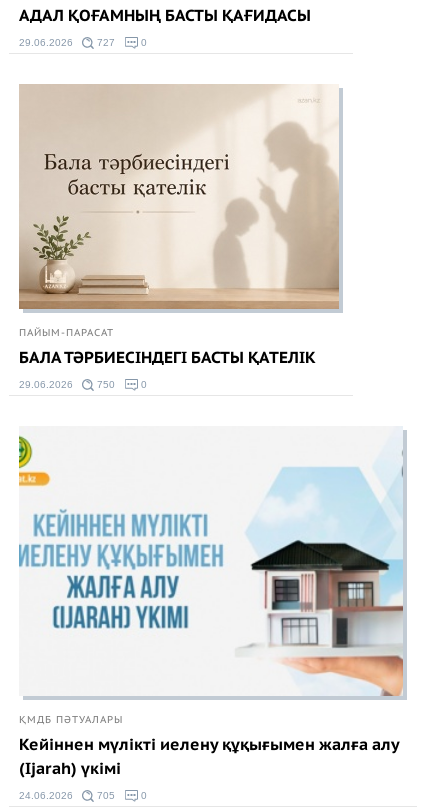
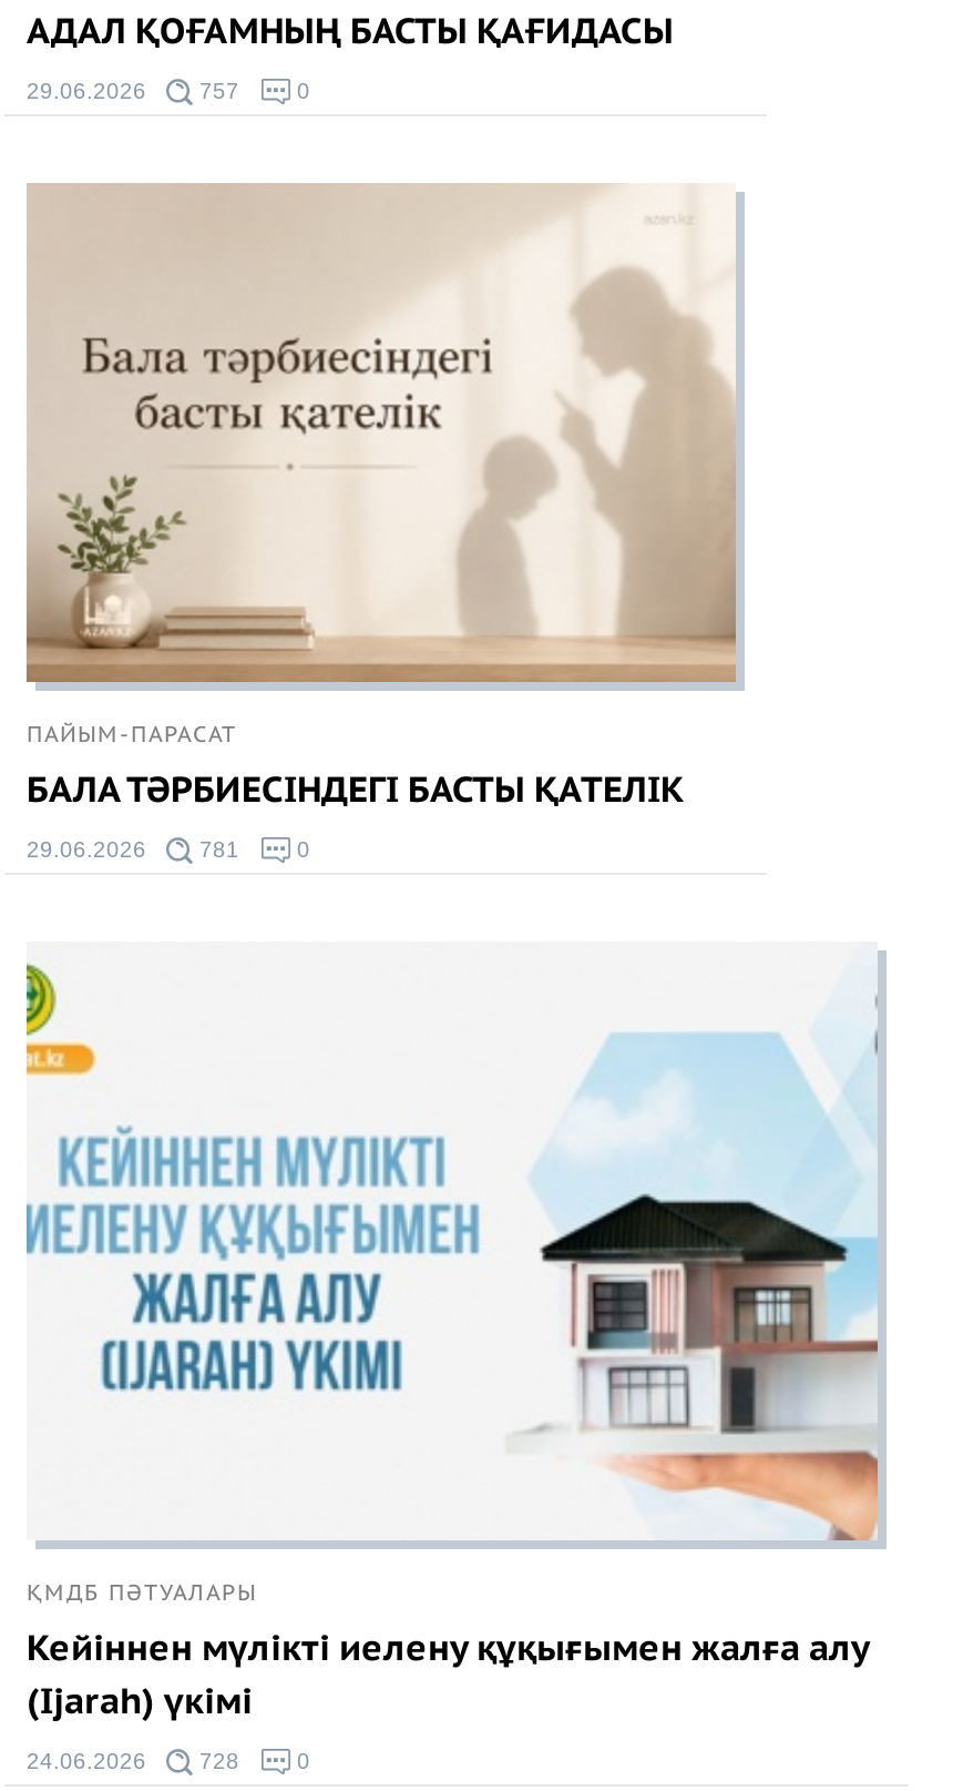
[19,37,115,48] 29.06.2026 727 -> [27,79,239,103] 29.06.2026 757
[19,379,115,390] 29.06.2026 750 -> [27,837,239,862] 29.06.2026 781
[19,790,115,801] 24.06.2026 705 -> [27,1749,239,1773] 24.06.2026 728

